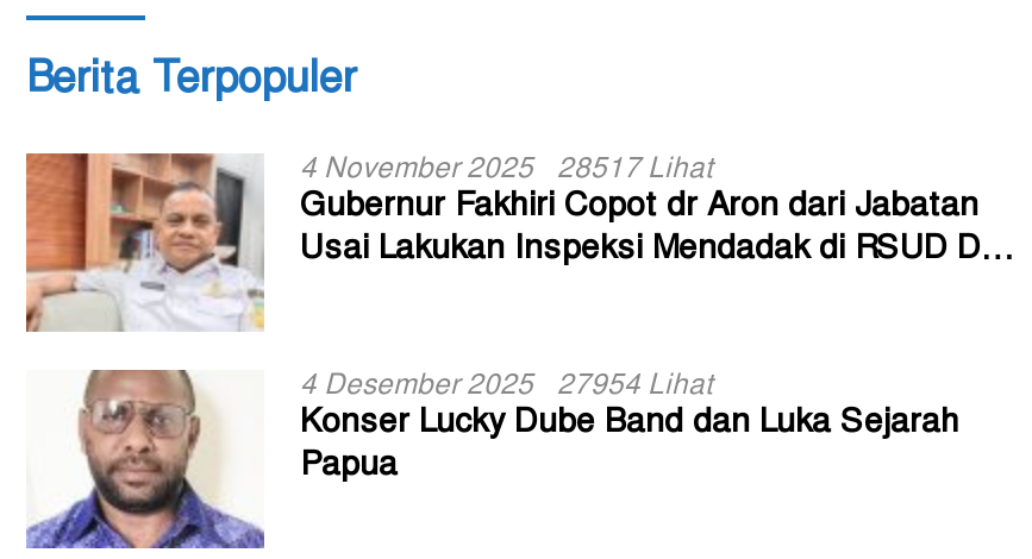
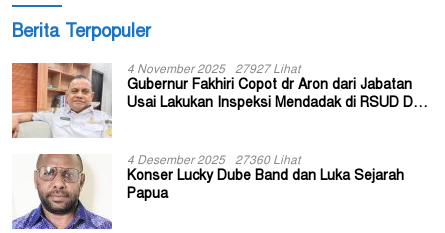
[300,157,712,185] 4 November 2025 28517 Lihat -> [127,64,300,76] 4 November 2025 27927 Lihat
[300,373,712,402] 4 Desember 2025 27954 Lihat -> [127,155,300,167] 4 Desember 2025 27360 Lihat

